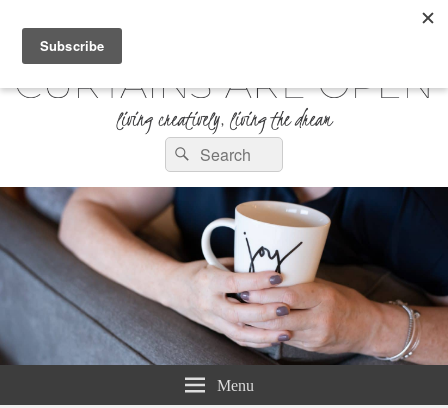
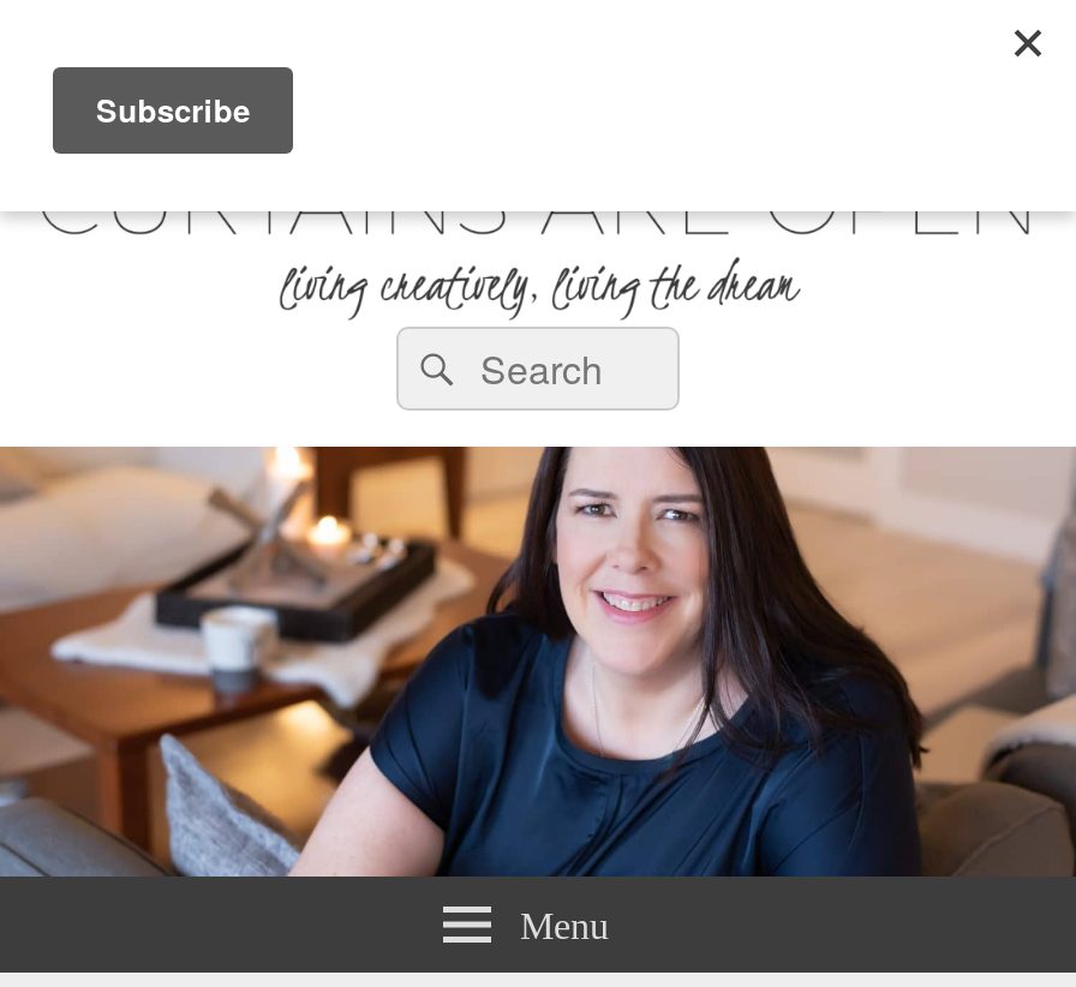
[3,186,445,366] [image] -> [7,444,1069,879] [image]

